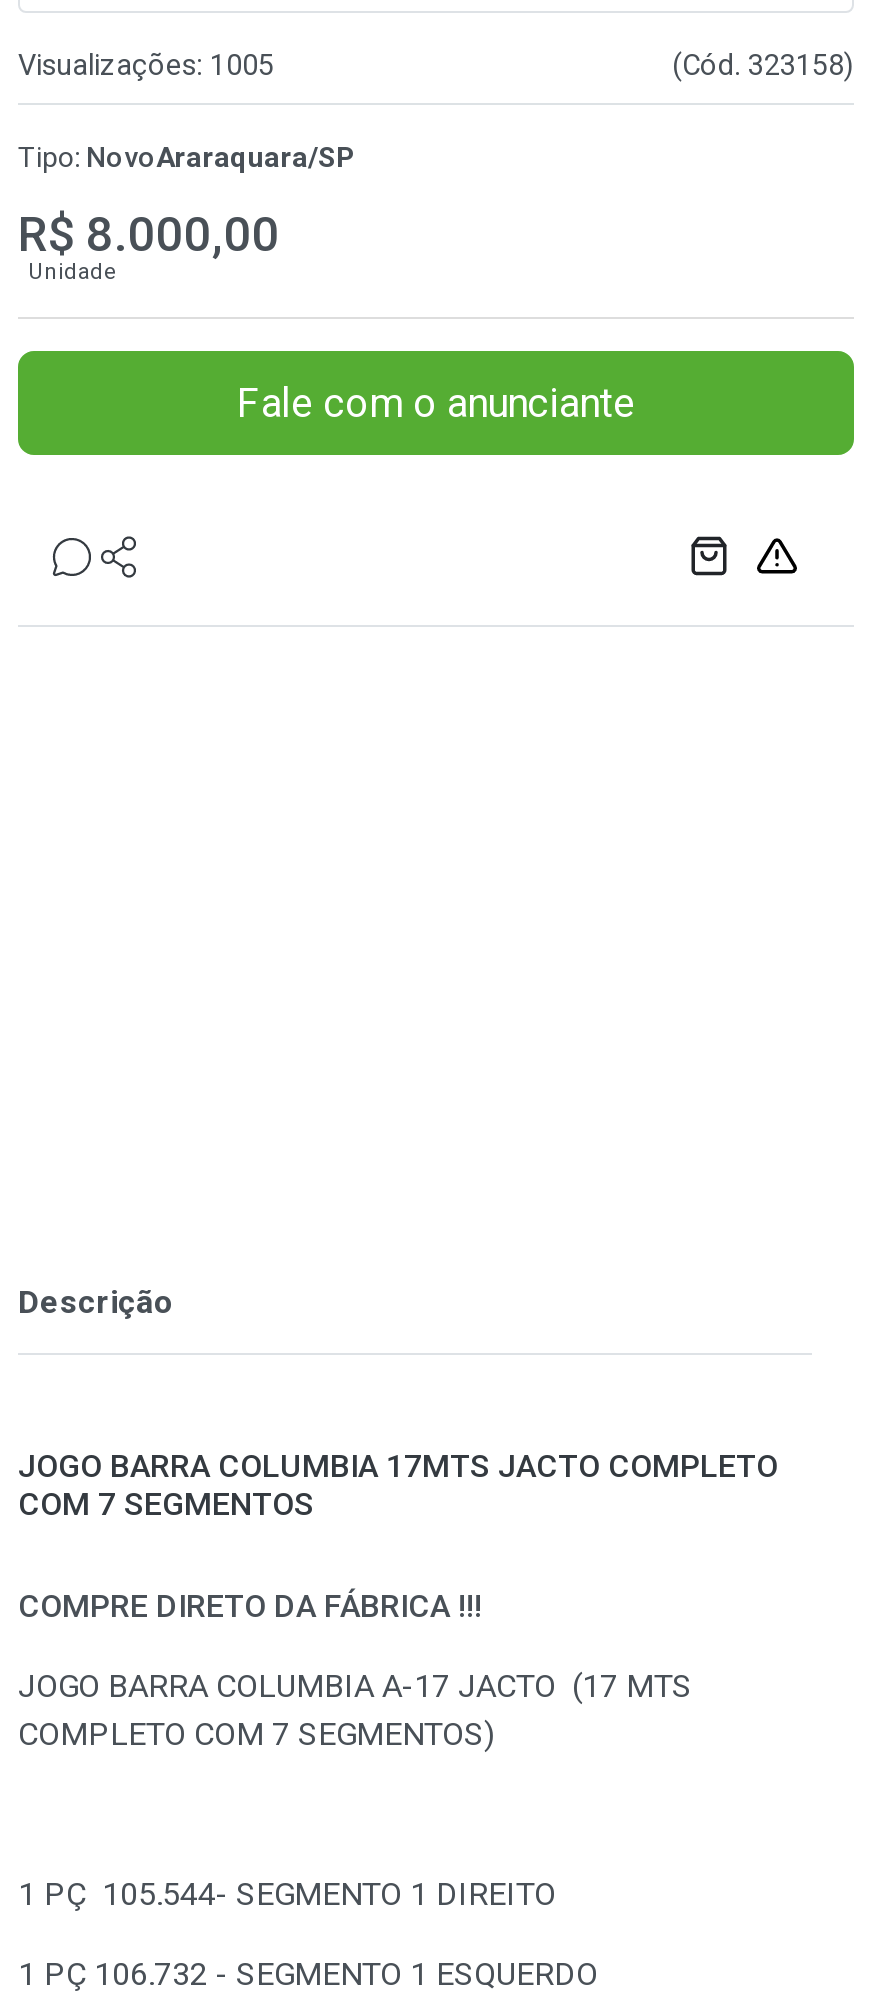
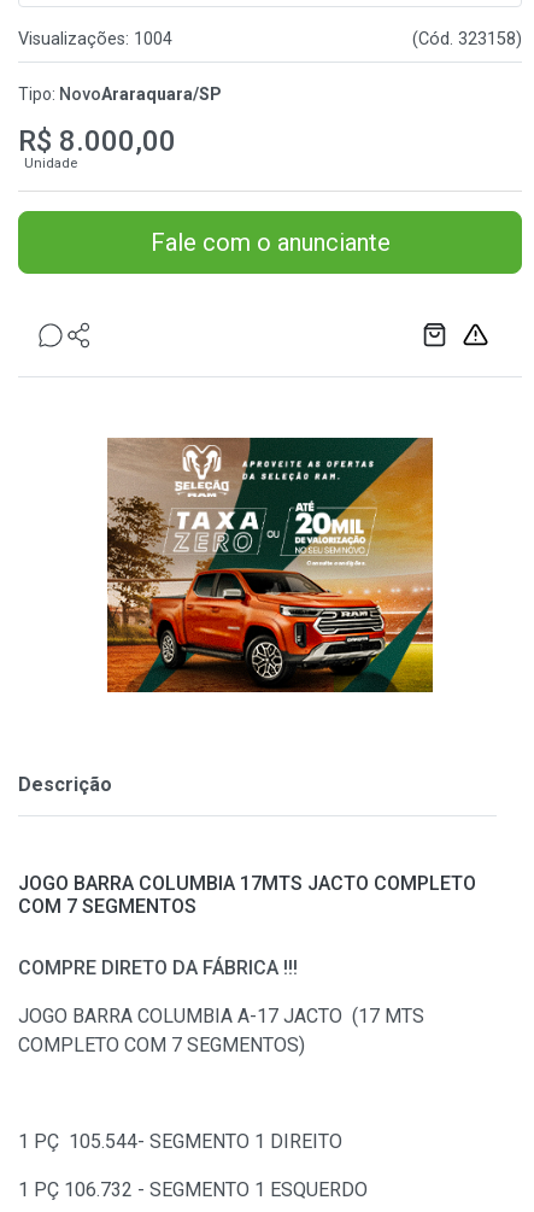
[18,49,274,83] Visualizações: 1005 -> [18,29,172,49] Visualizações: 1004
none -> [106,437,434,693] [image]

